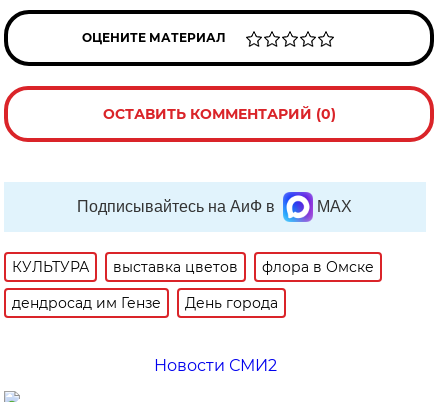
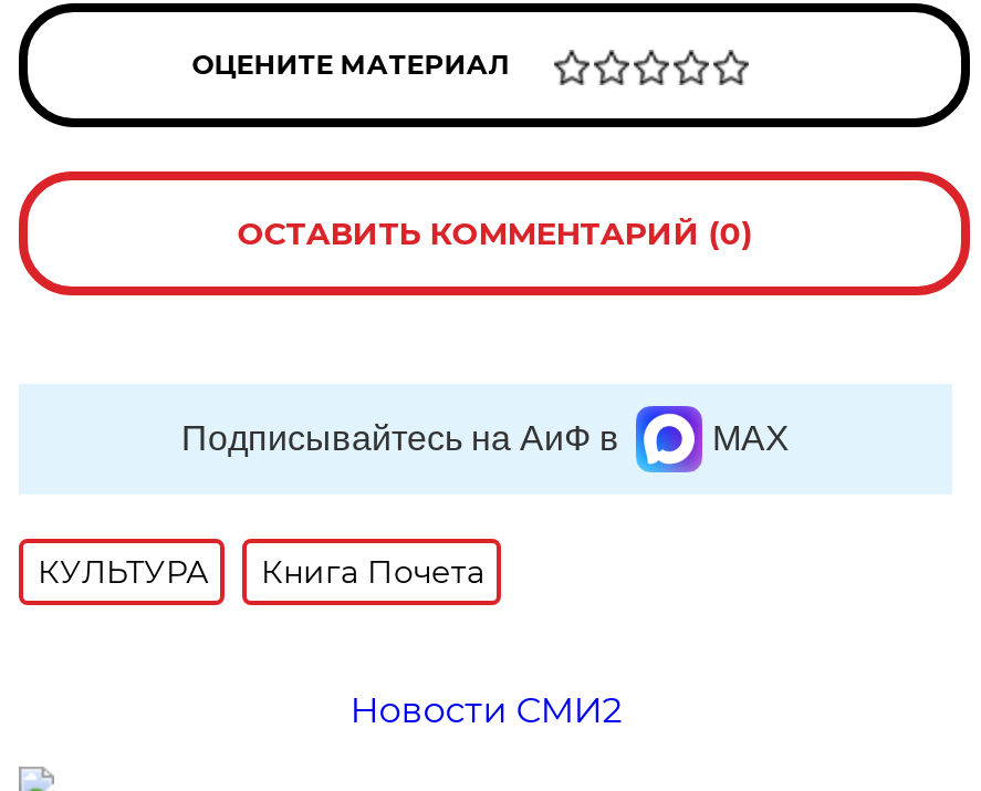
[12,258,374,312] выставка цветов | флора в Омске | дендросад им Гензе | День города -> [261,552,484,592] Книга Почета

